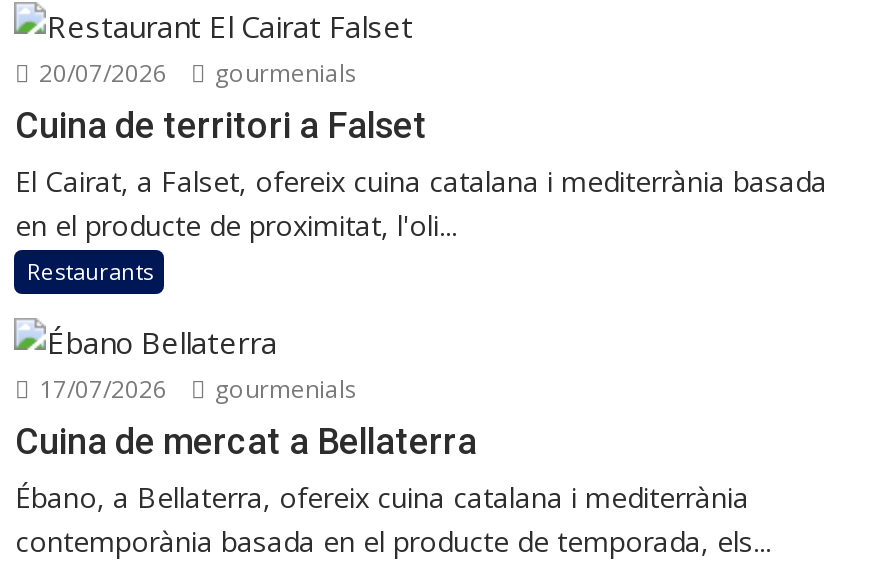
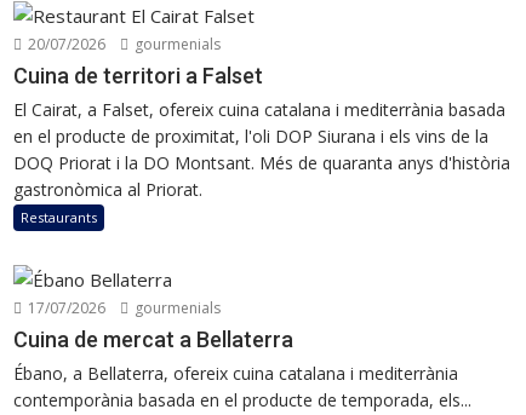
[15,206,457,244] en el producte de proximitat, l'oli... -> [14,125,511,201] en el producte de proximitat, l'oli DOP Siurana i els vins de la | DOQ Priorat i la DO Montsant. Més de quaranta anys d'història | gastronòmica al Priorat.

